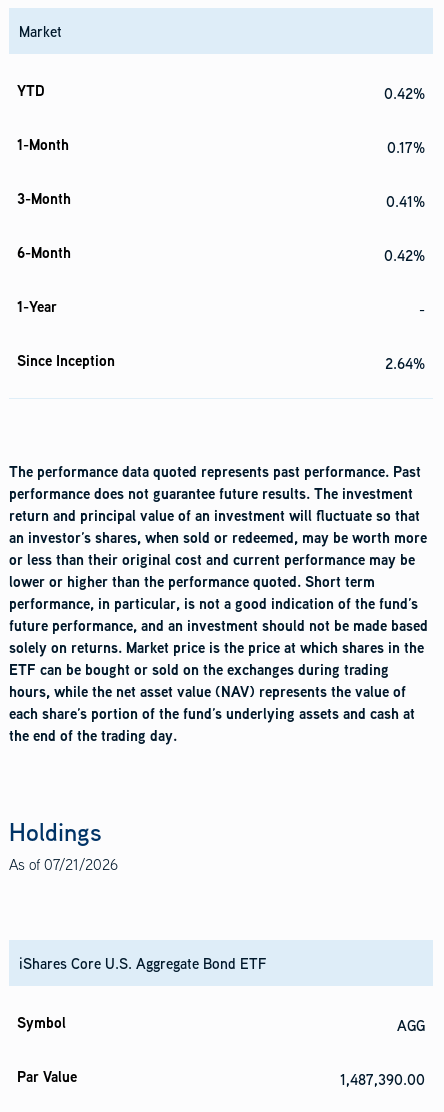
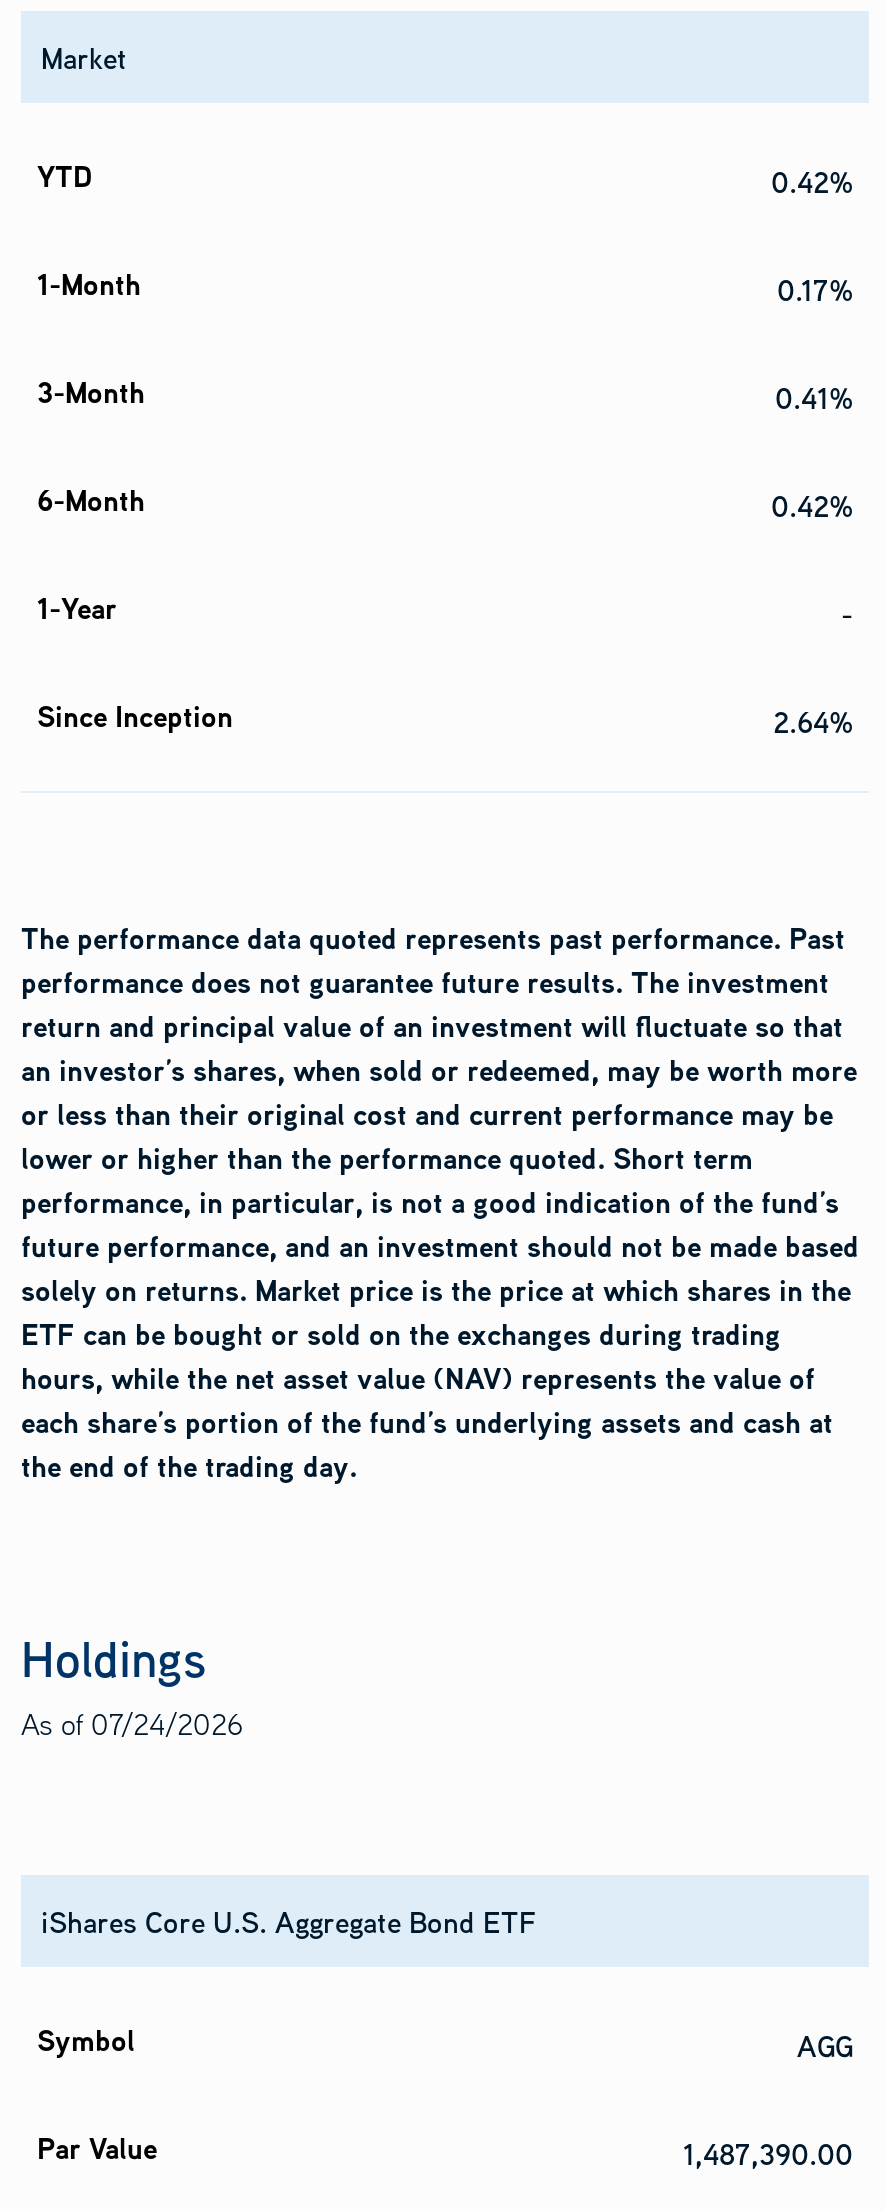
[9,855,118,874] As of 07/21/2026 -> [21,1705,243,1743] As of 07/24/2026

